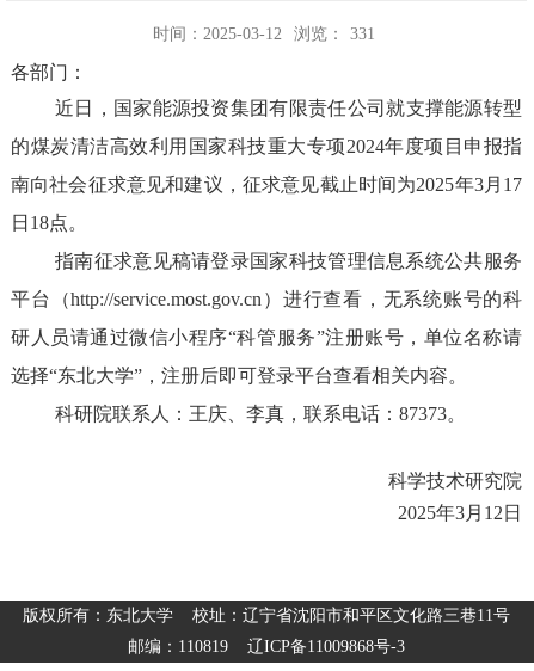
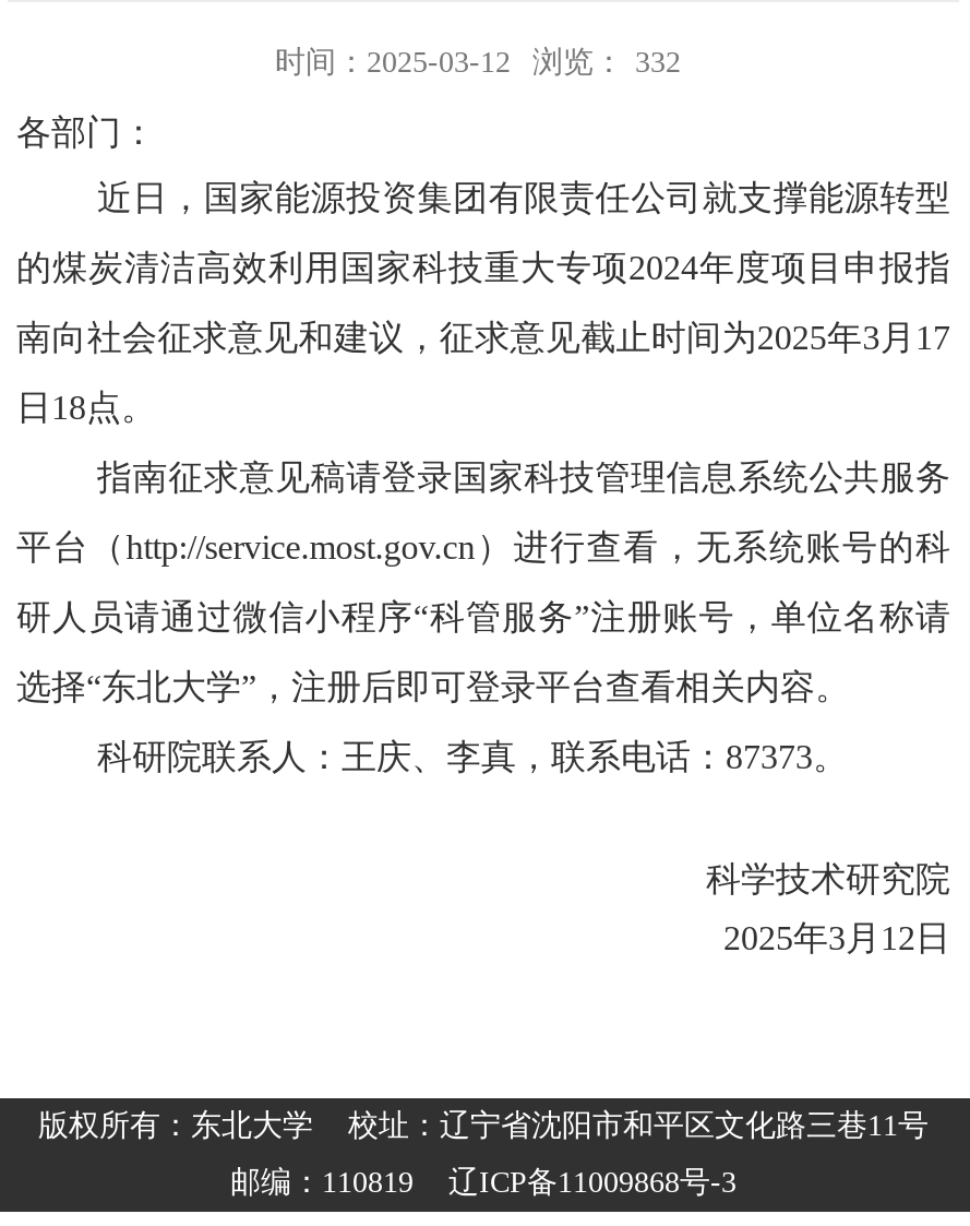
[152,24,375,42] 时间：2025-03-12 浏览： 331 -> [275,45,681,78] 时间：2025-03-12 浏览： 332

